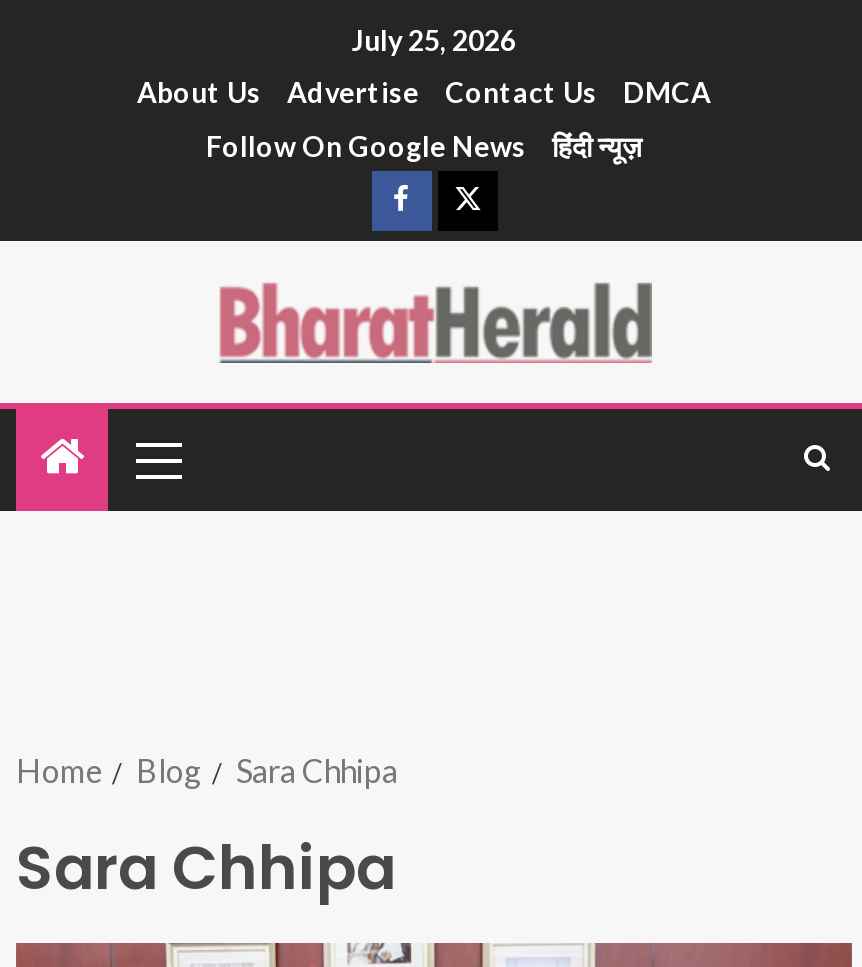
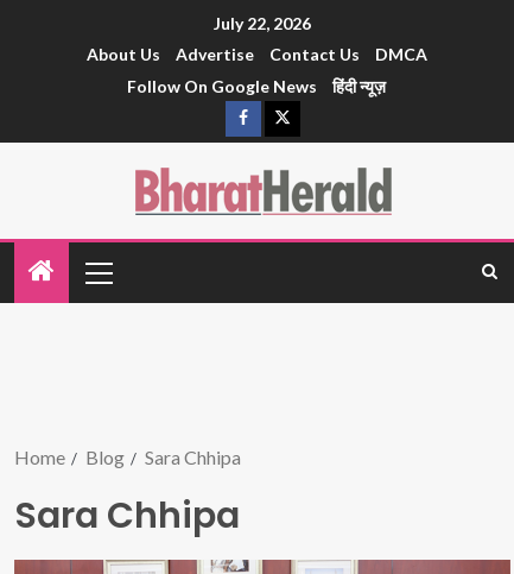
[352,24,516,58] July 25, 2026 -> [214,14,311,34] July 22, 2026

